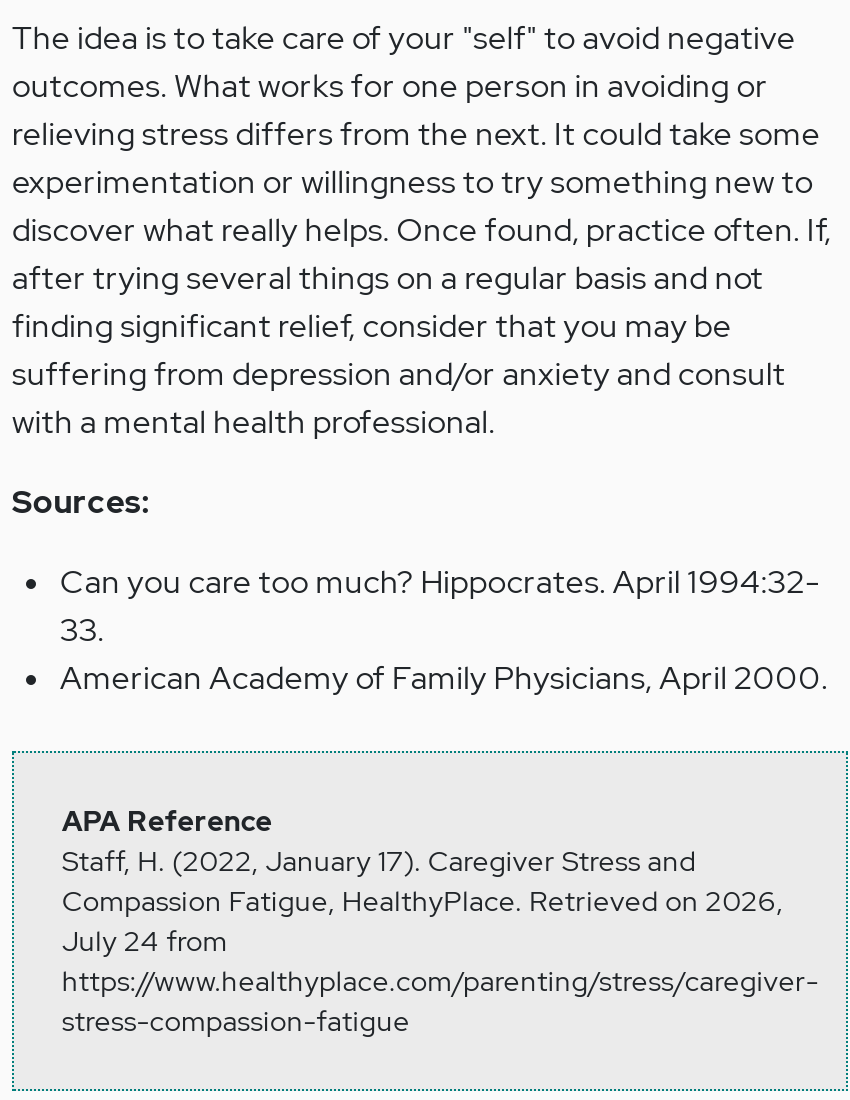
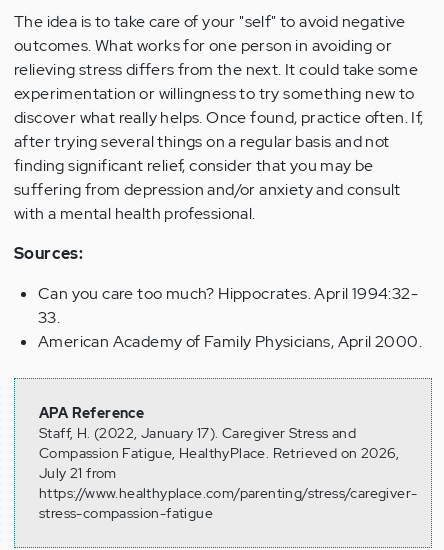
[62,923,228,959] July 24 from -> [39,464,117,482] July 21 from

